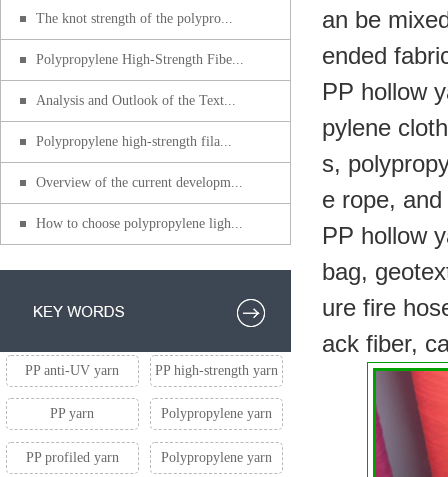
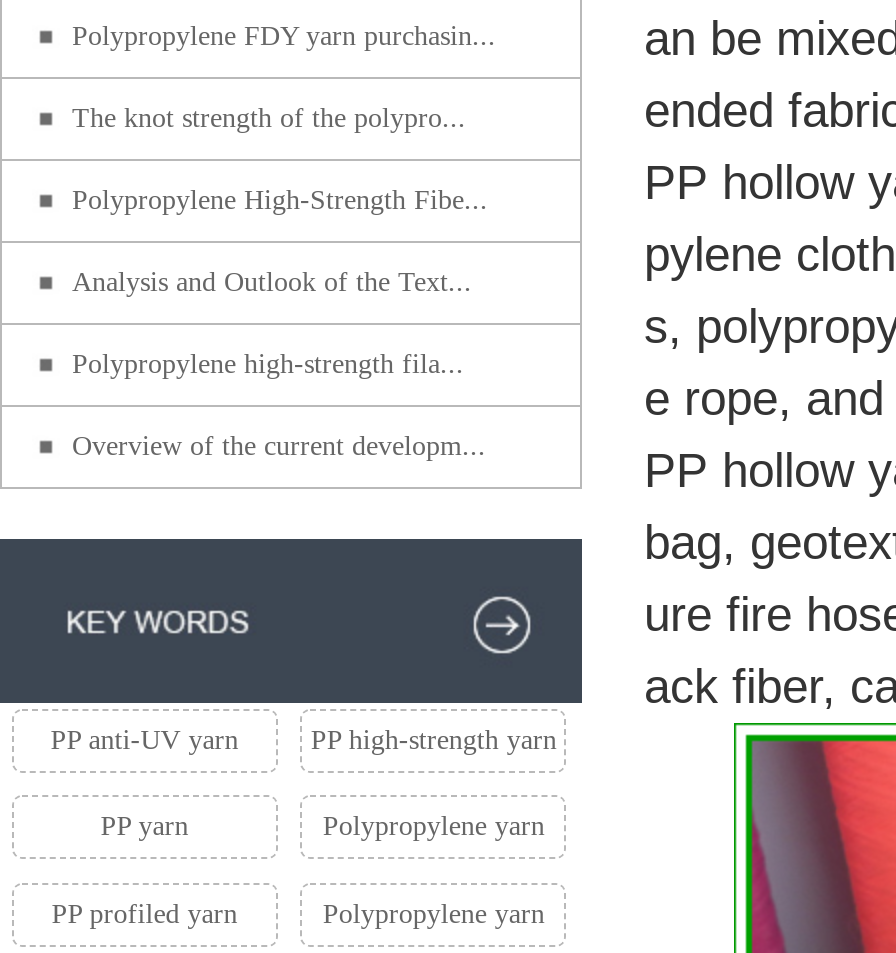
moved [36,11,244,190] -> [72,103,488,461]: The knot strength of the polypro... | Polypropylene High-Strength Fibe... | Analysis and Outlook of the Text... | Polypropylene high-strength fila... | Overview of the current developm...
none -> [72,21,496,51] Polypropylene FDY yarn purchasin...
[36,216,243,231] How to choose polypropylene ligh... -> none

